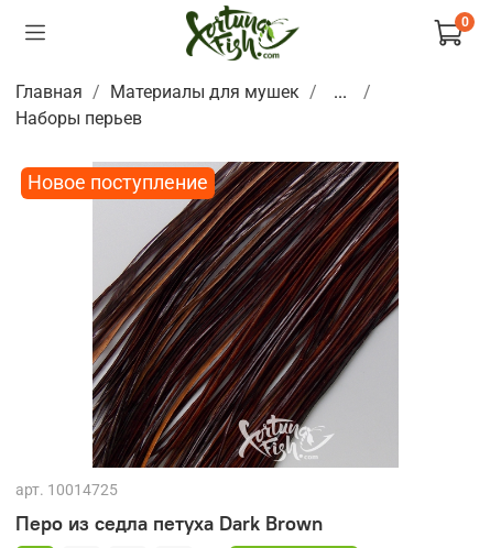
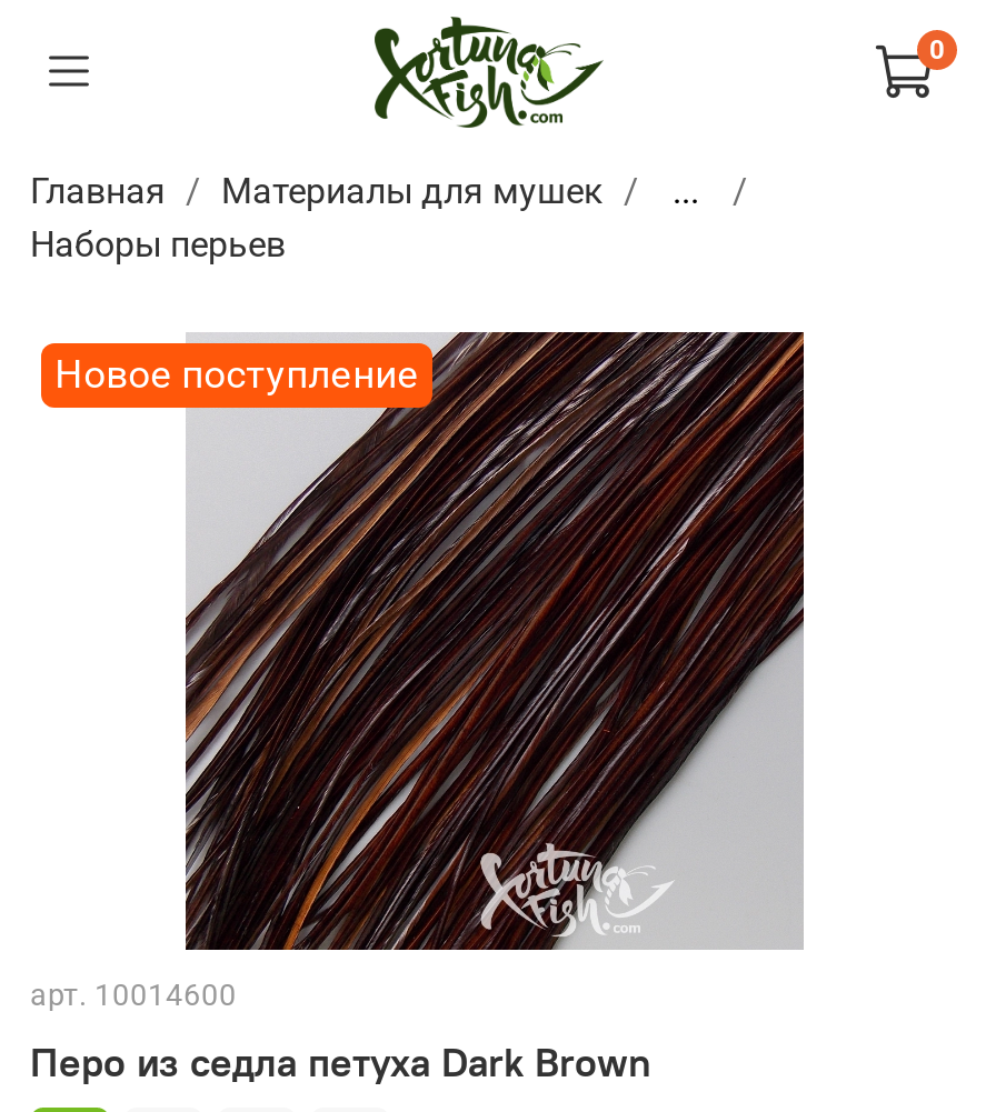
[15,481,118,499] арт. 10014725 -> [30,978,237,1013] арт. 10014600

